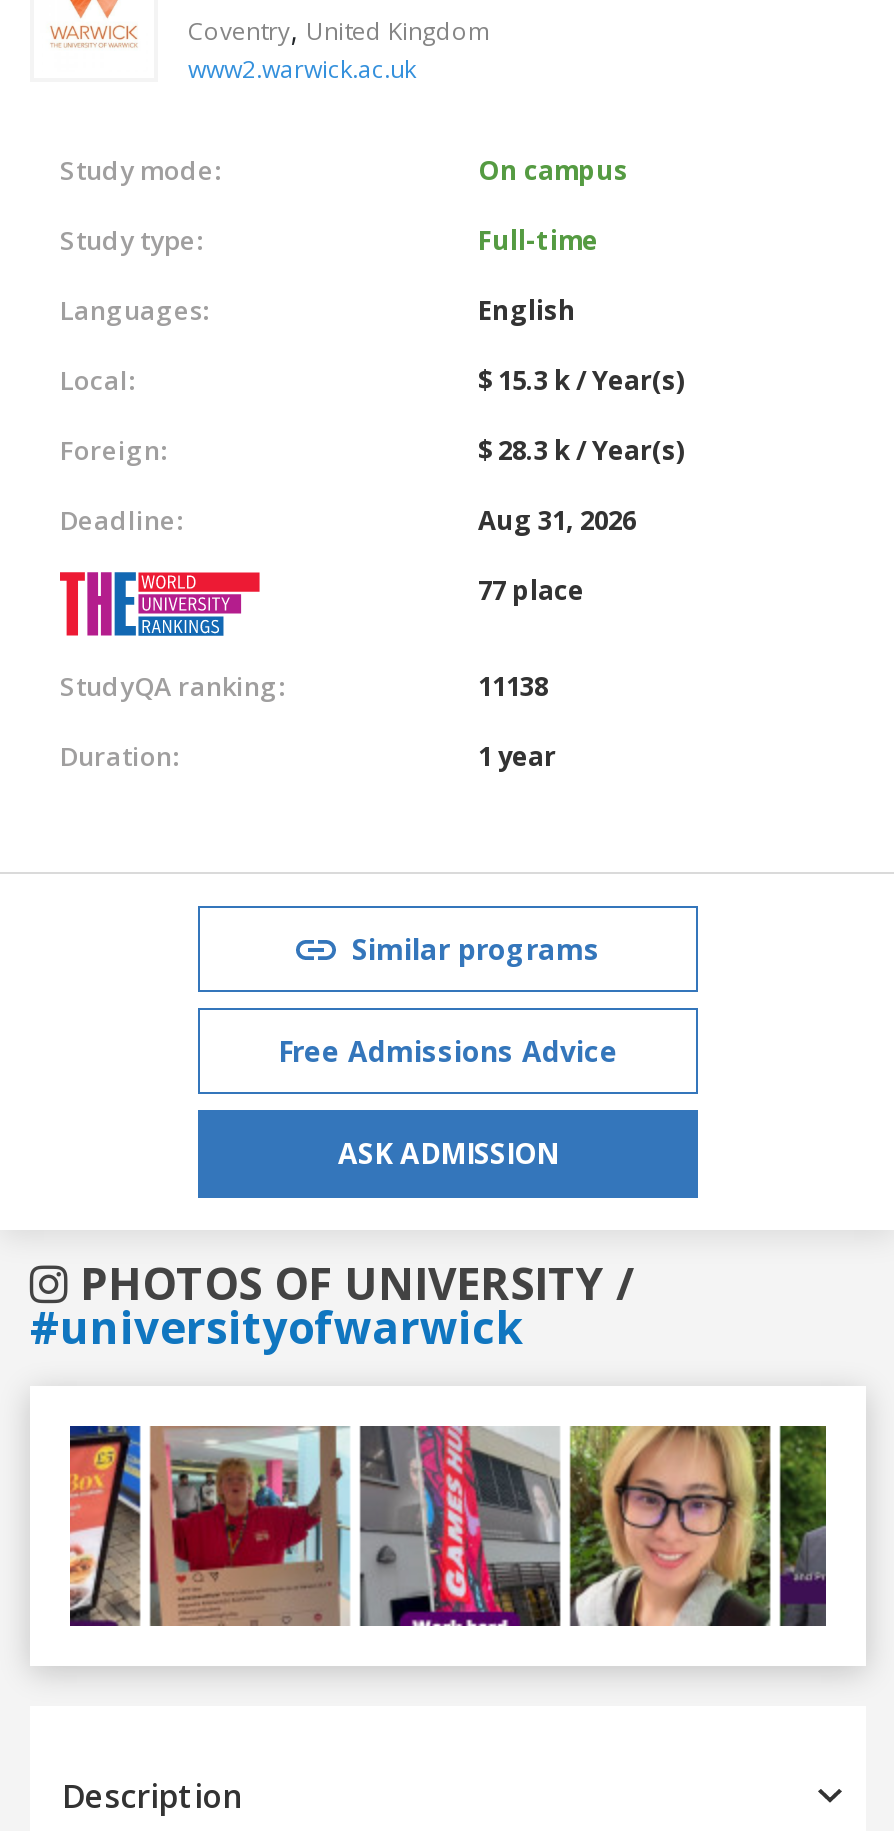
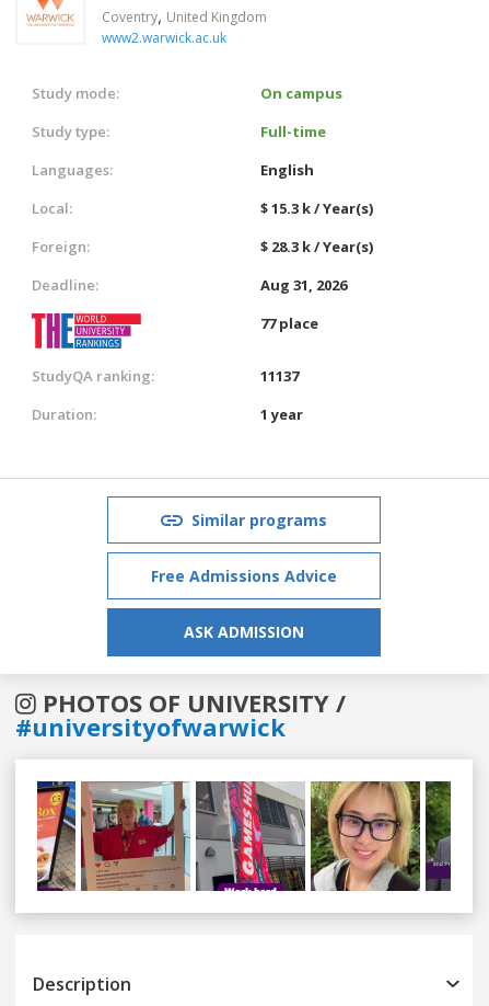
[478,668,548,704] 11138 -> [260,366,299,386] 11137

